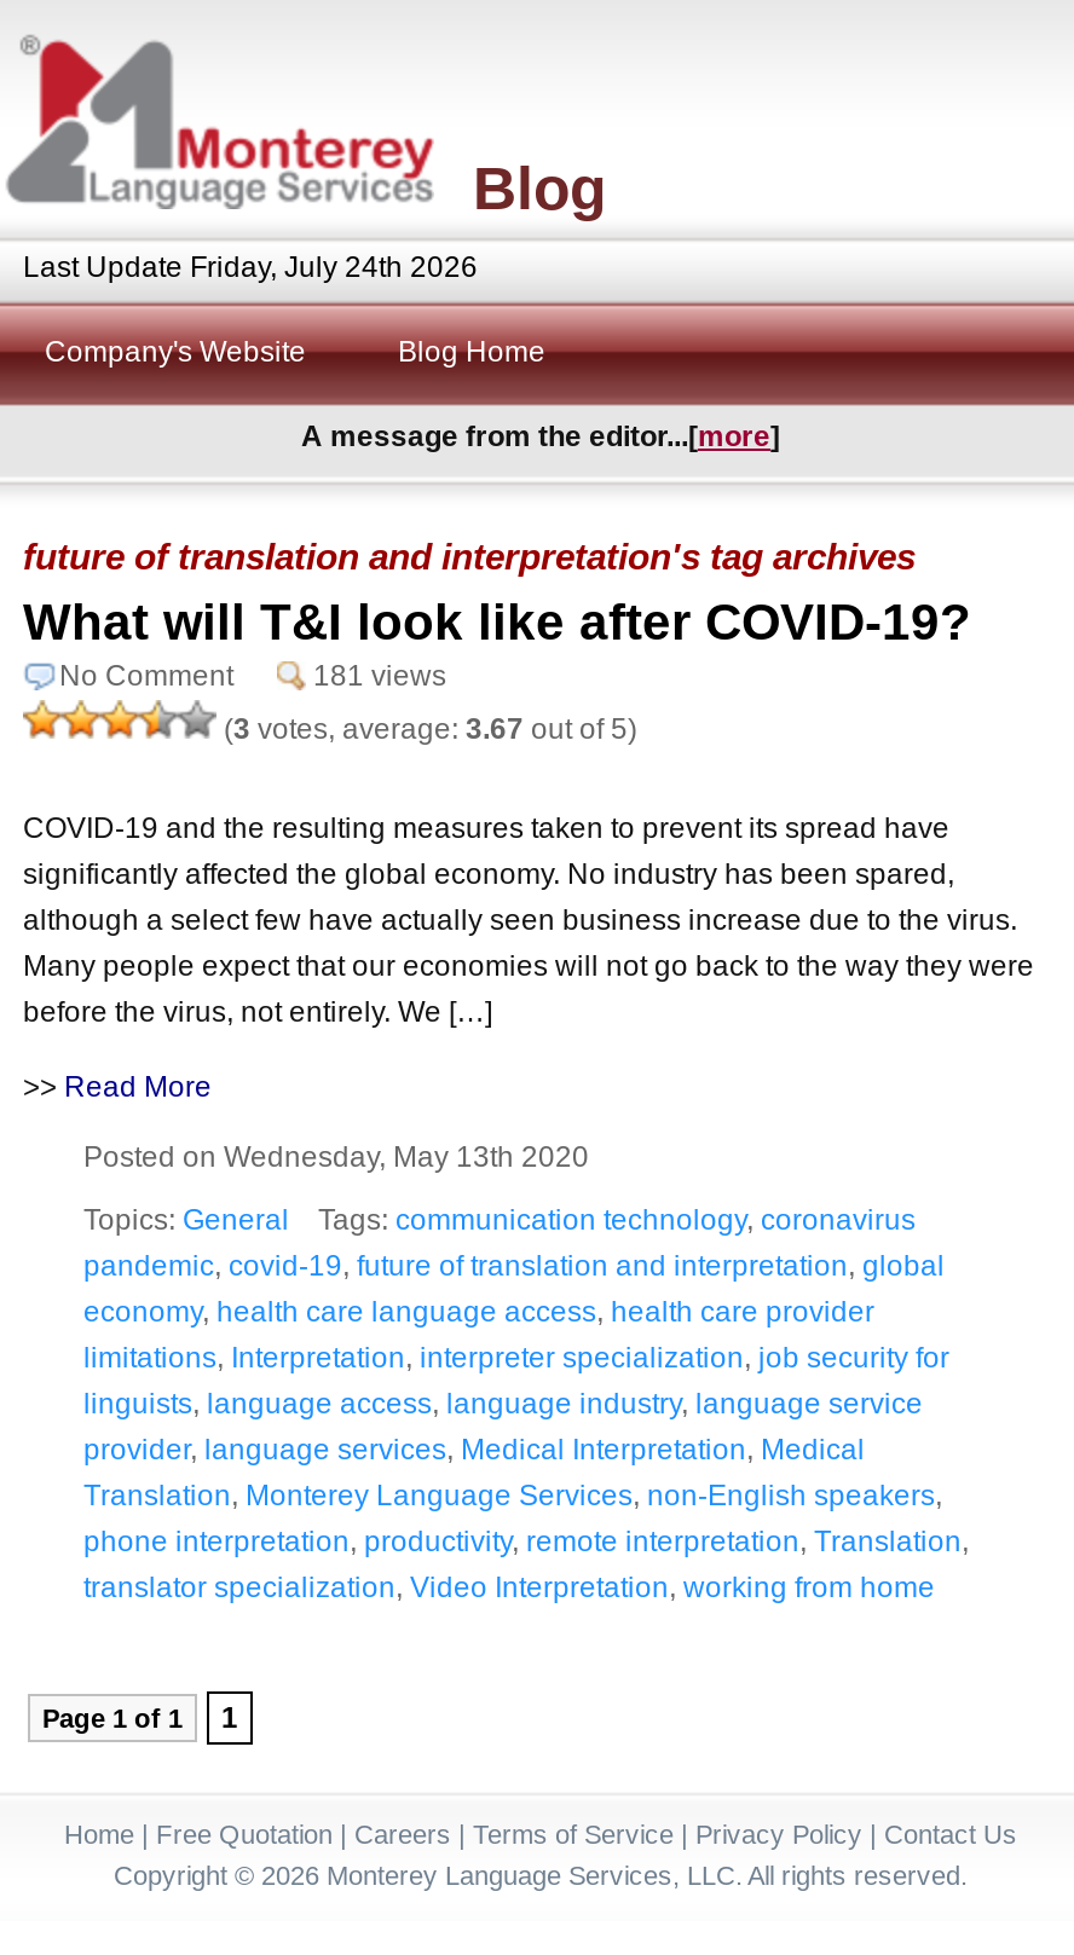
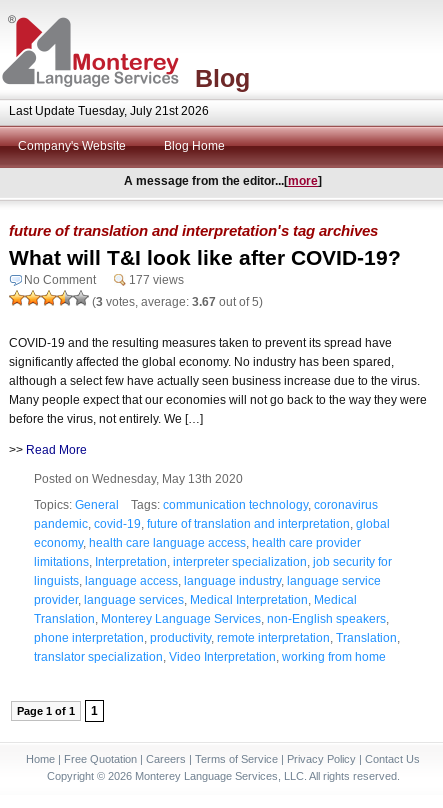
[23,250,478,284] Last Update Friday, July 24th 2026 -> [9,104,209,118] Last Update Tuesday, July 21st 2026
[313,658,446,692] 181 views -> [129,273,184,287] 177 views

